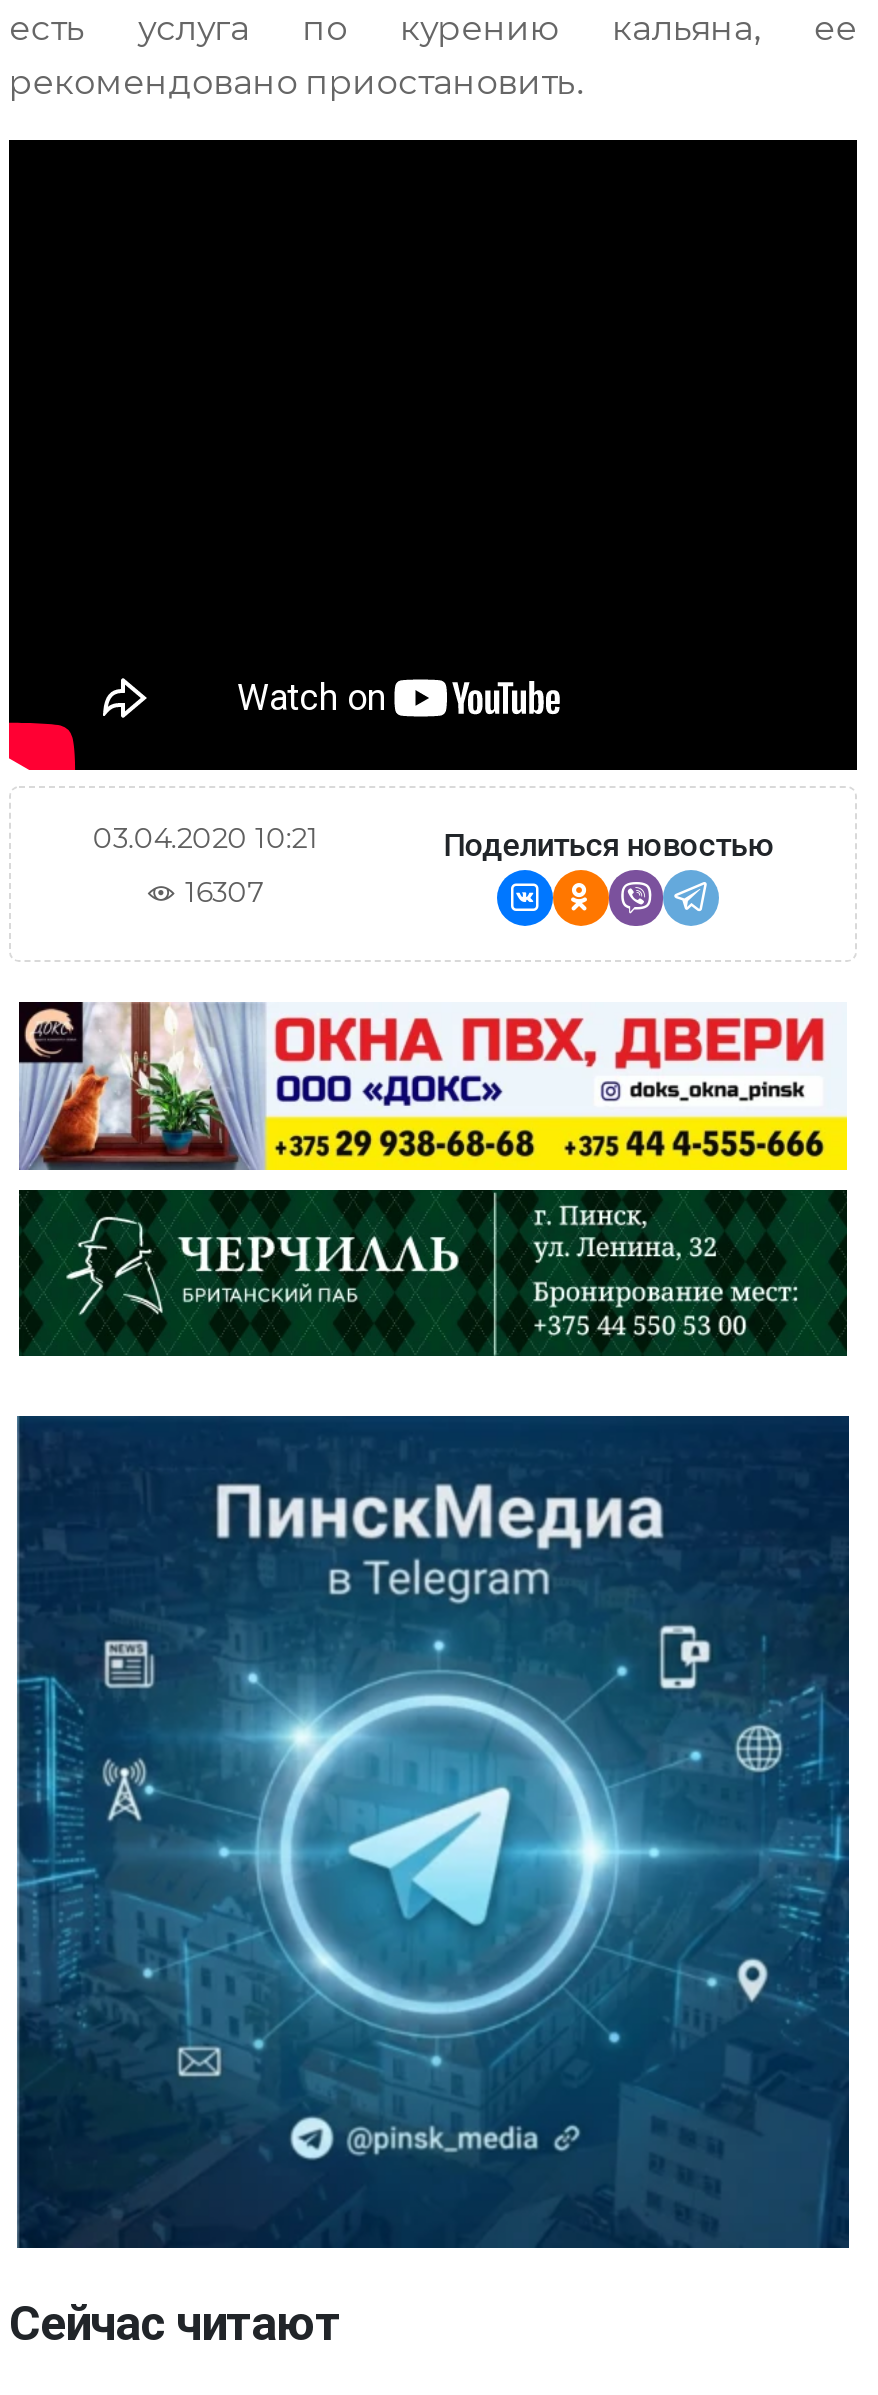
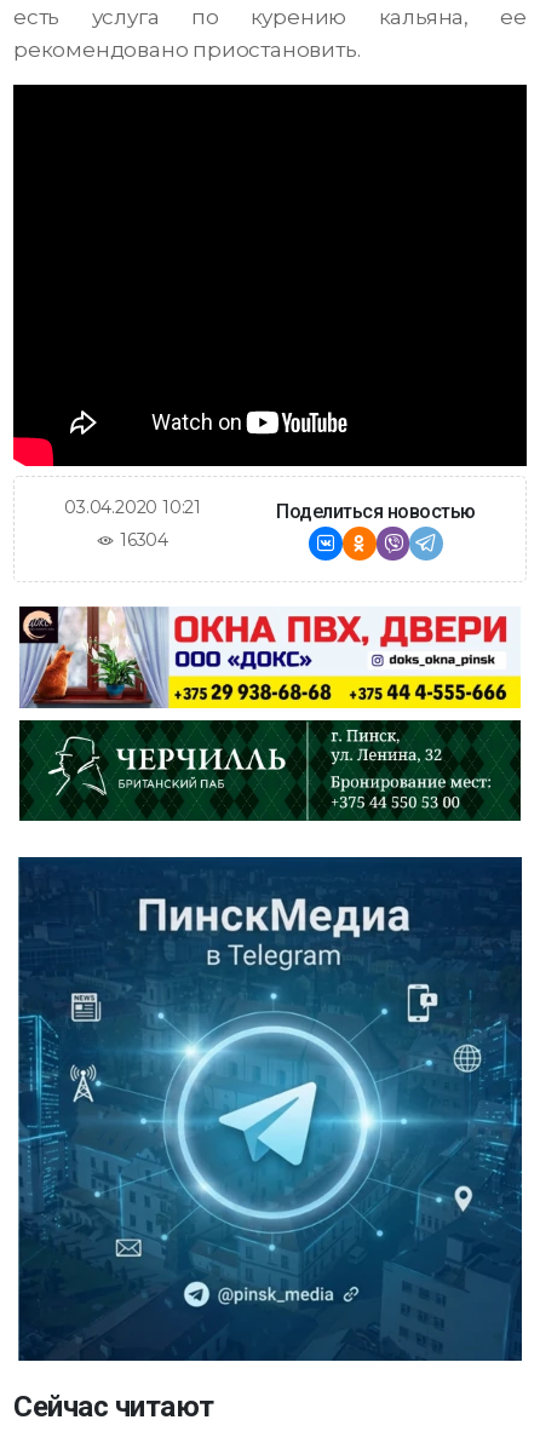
[185,875,265,911] 16307 -> [120,530,168,551] 16304

